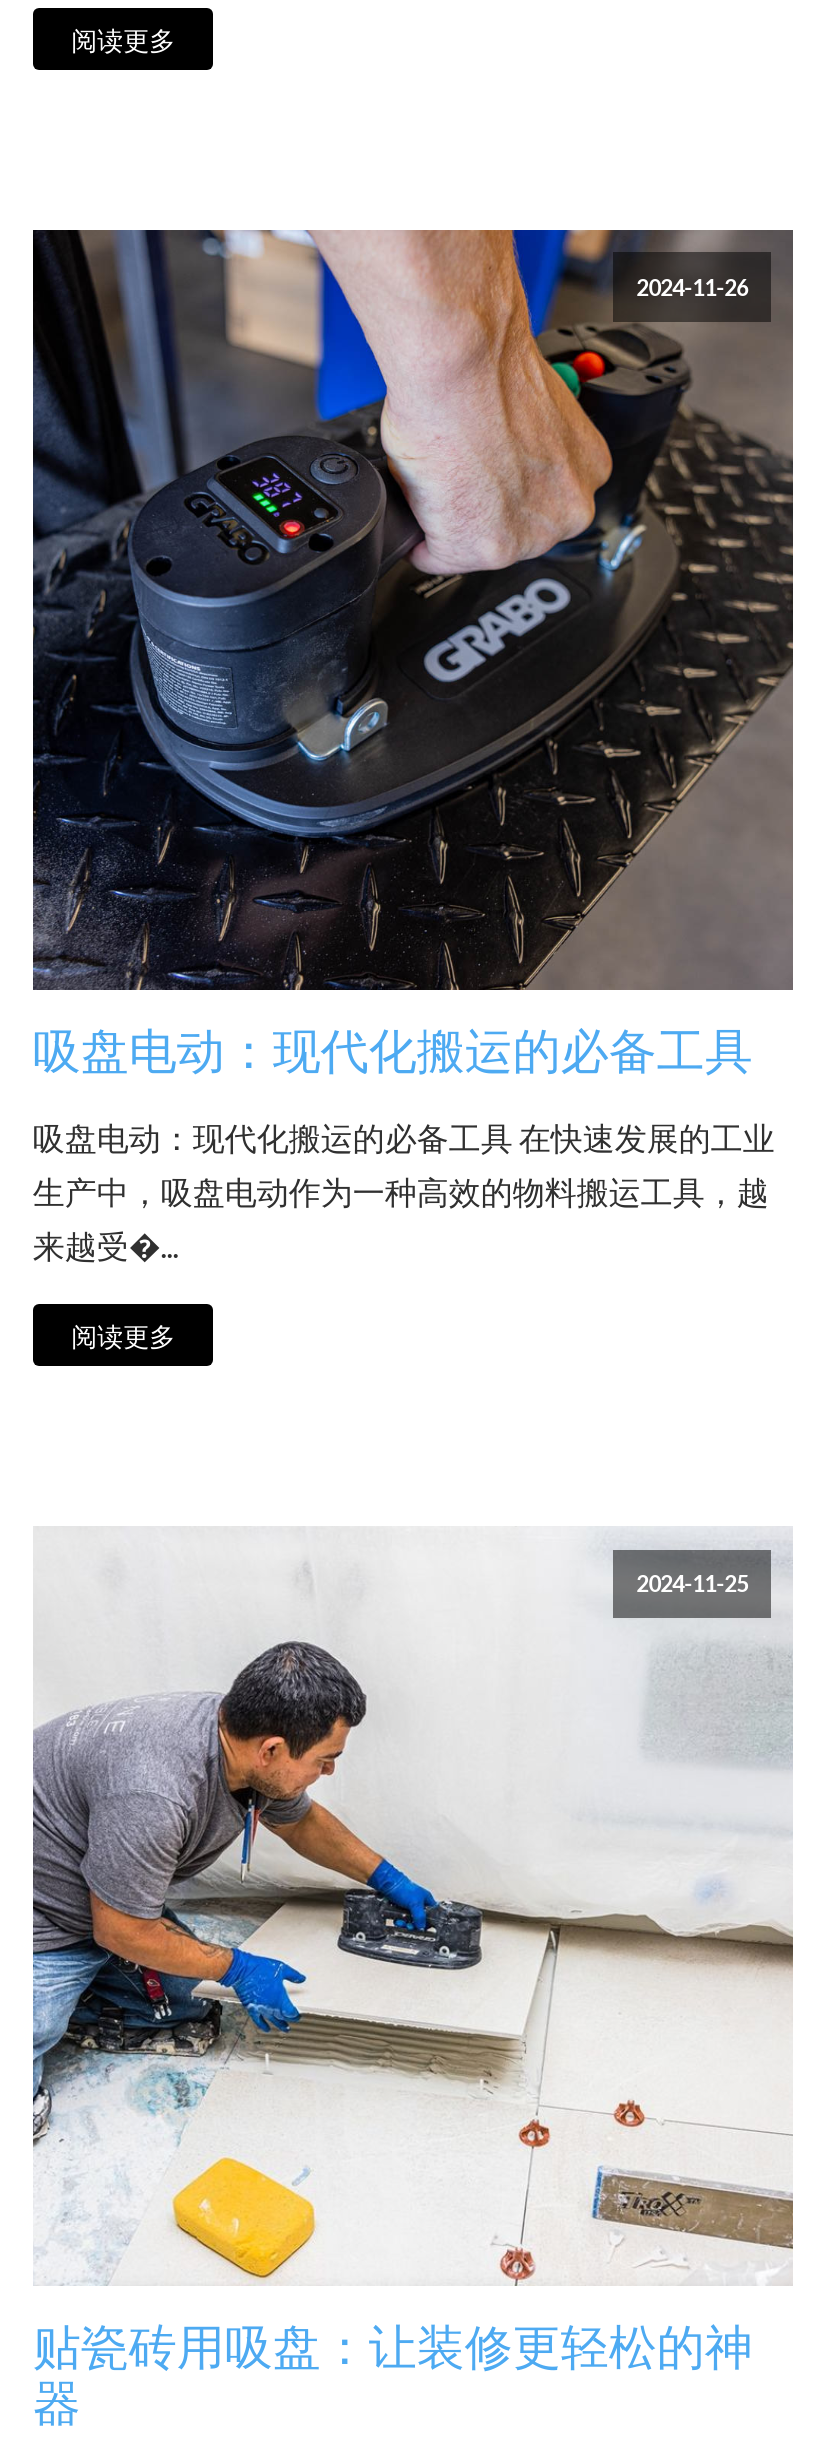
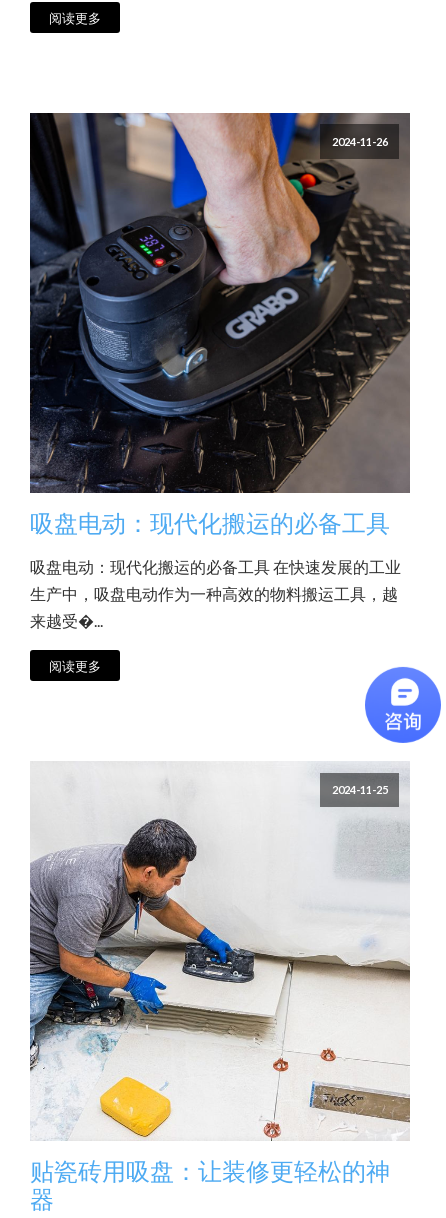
none -> [364,666,442,744] [image]

